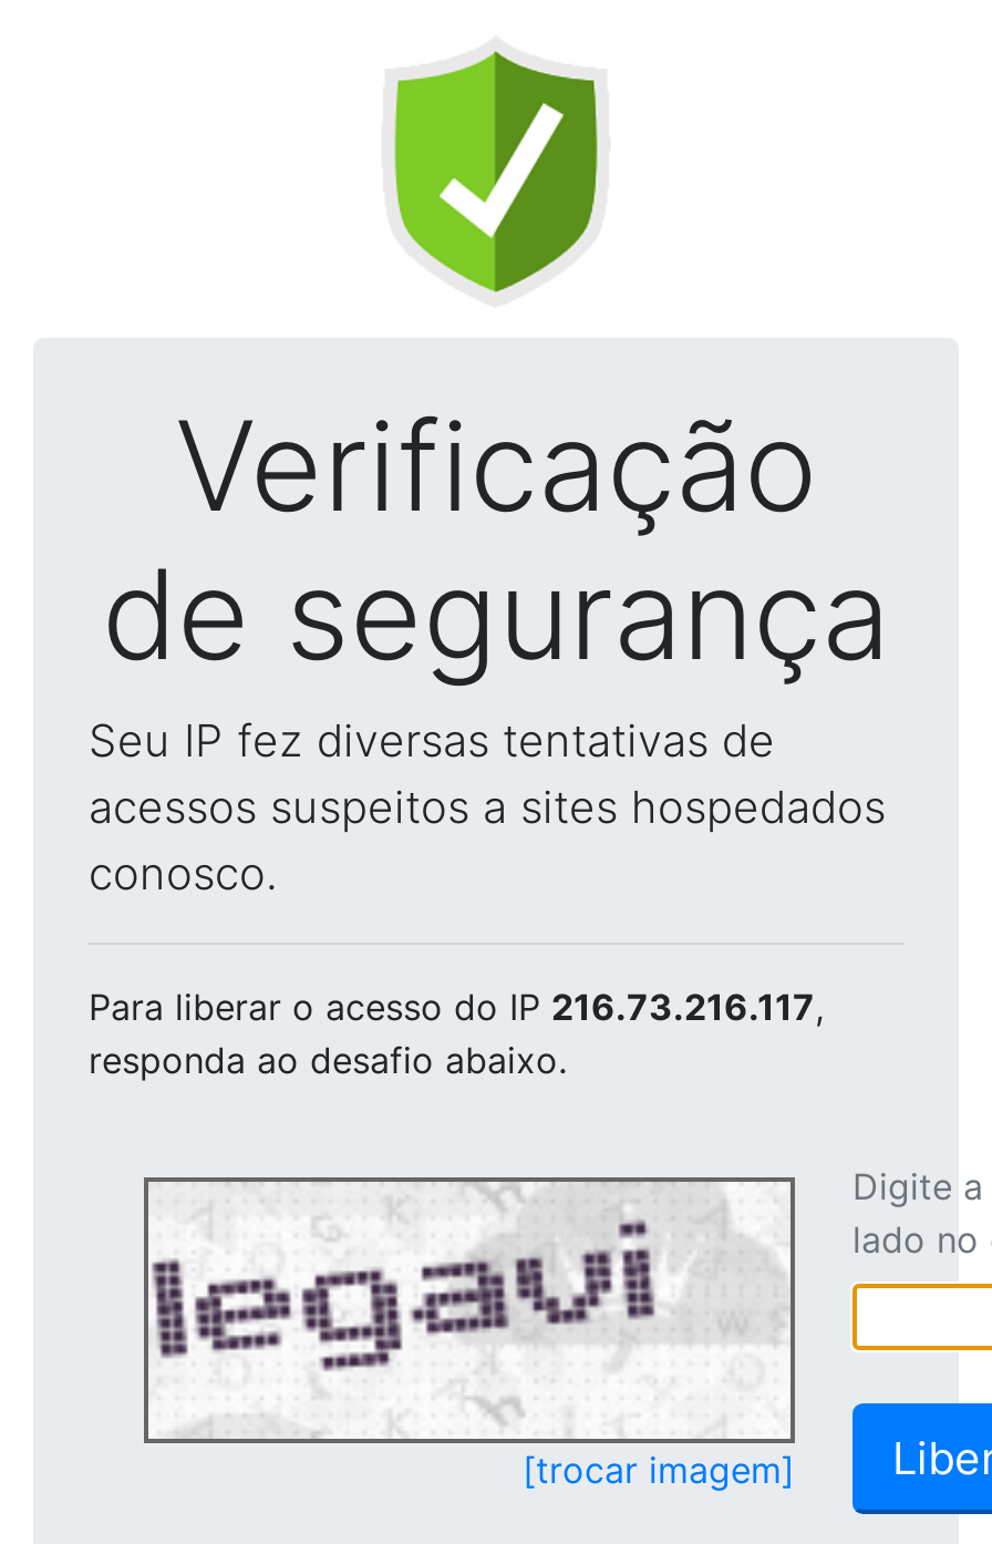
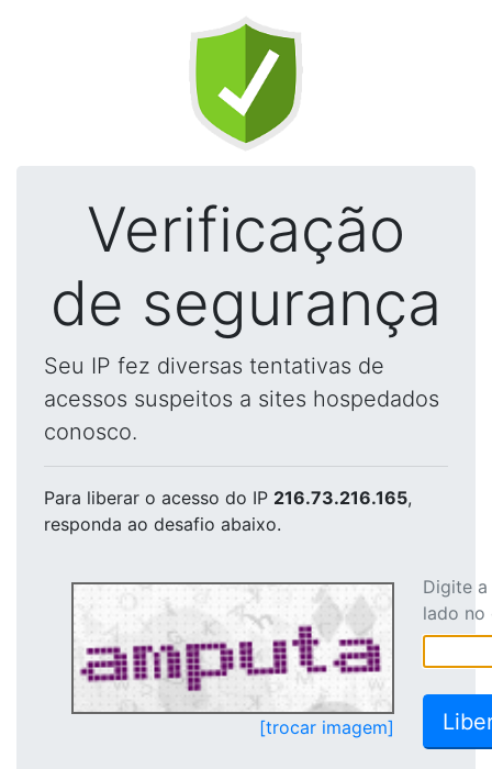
[89,985,824,1029] Para liberar o acesso do IP 216.73.216.117, -> [44,487,412,509] Para liberar o acesso do IP 216.73.216.165,
[153,1186,784,1437] [image] -> [75,587,388,710] [image]

